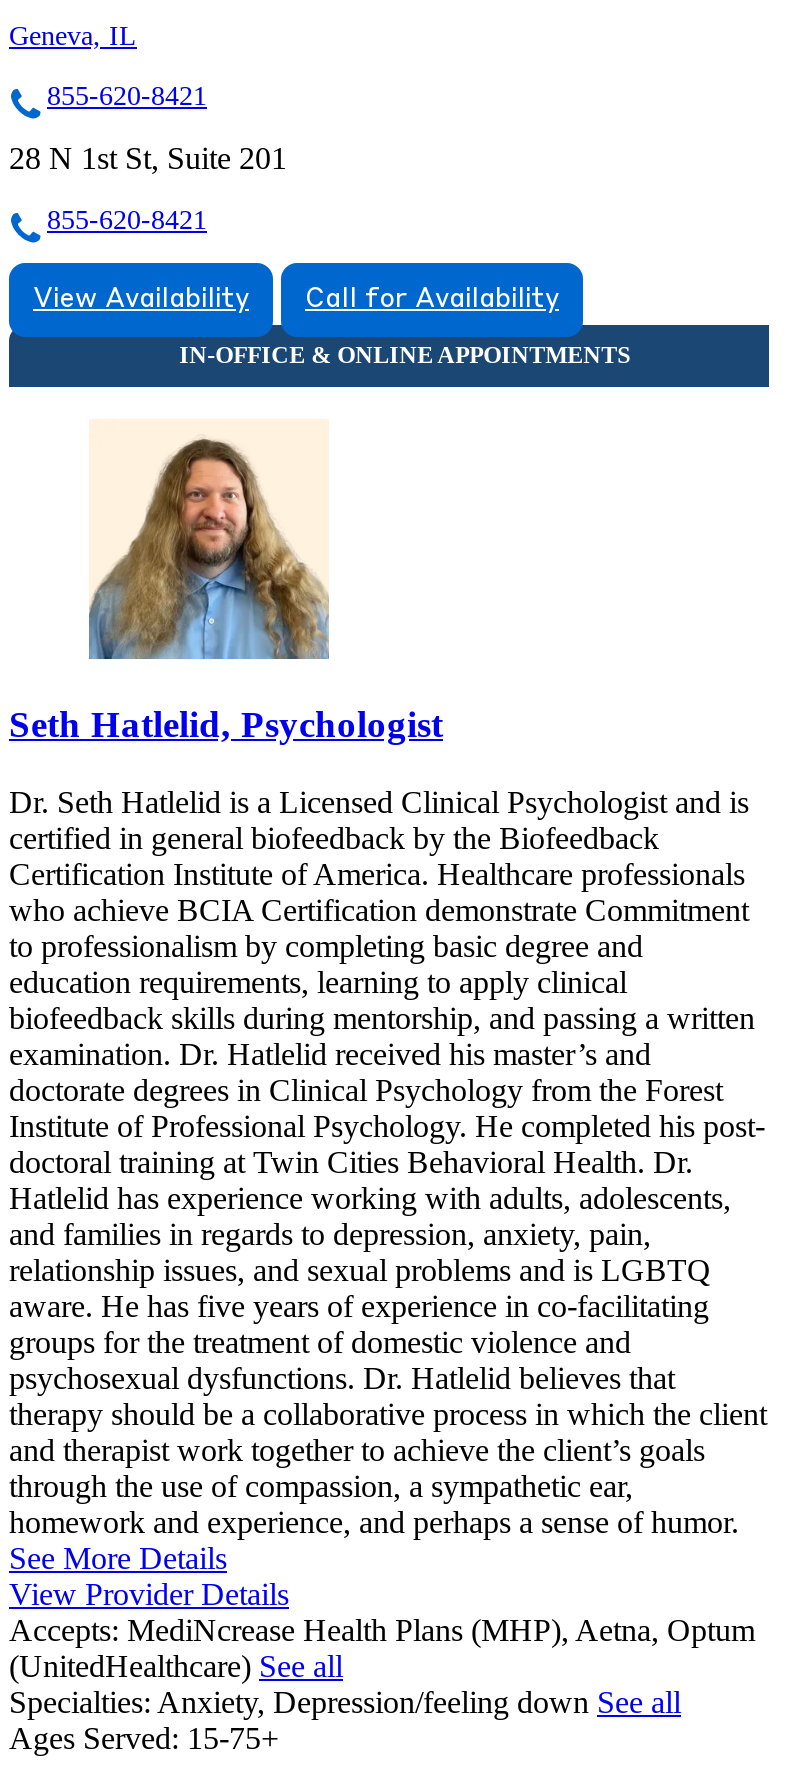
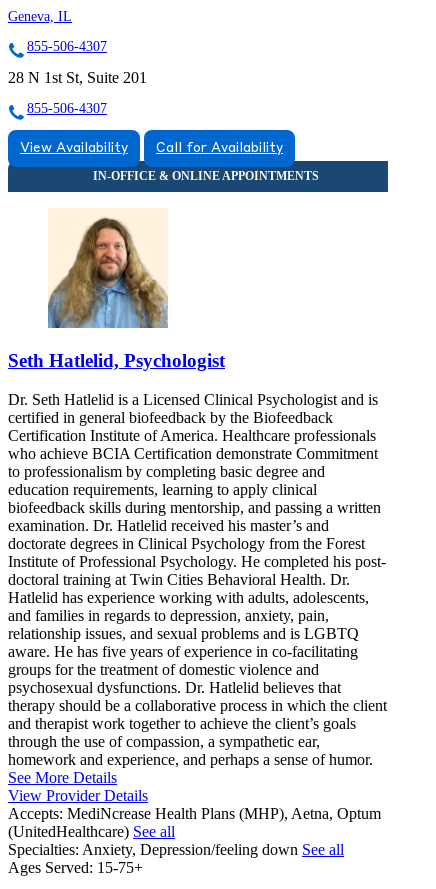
[47,80,207,110] 855-620-8421 -> [27,39,107,54] 855-506-4307
[47,204,207,234] 855-620-8421 -> [27,101,107,116] 855-506-4307

